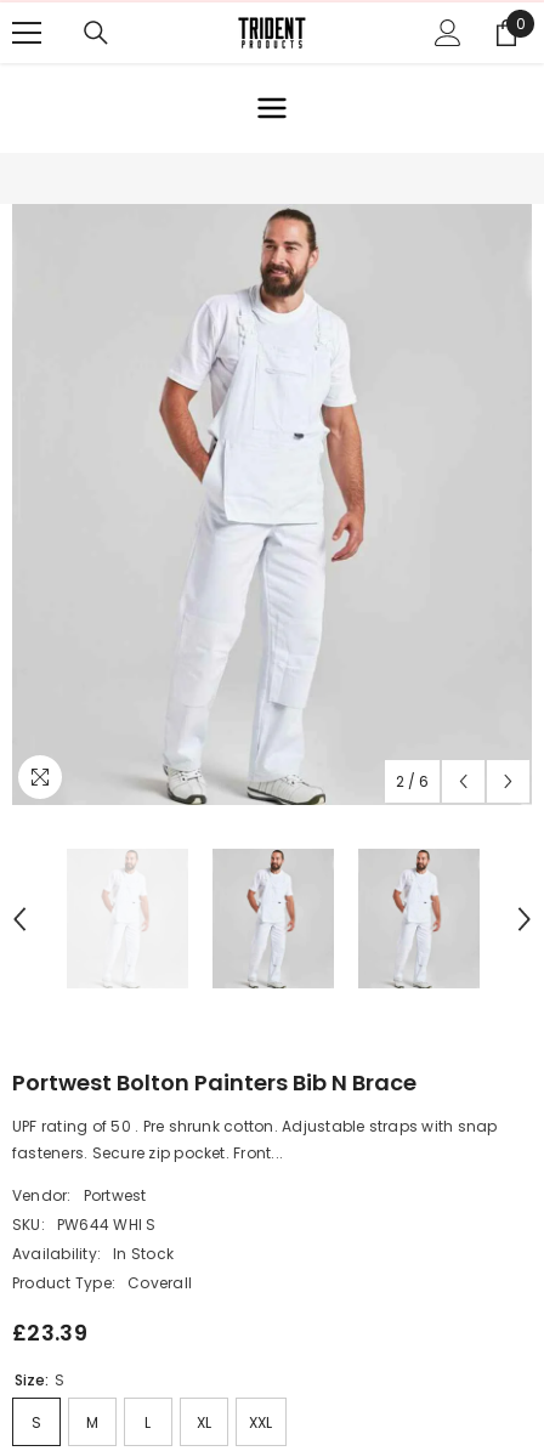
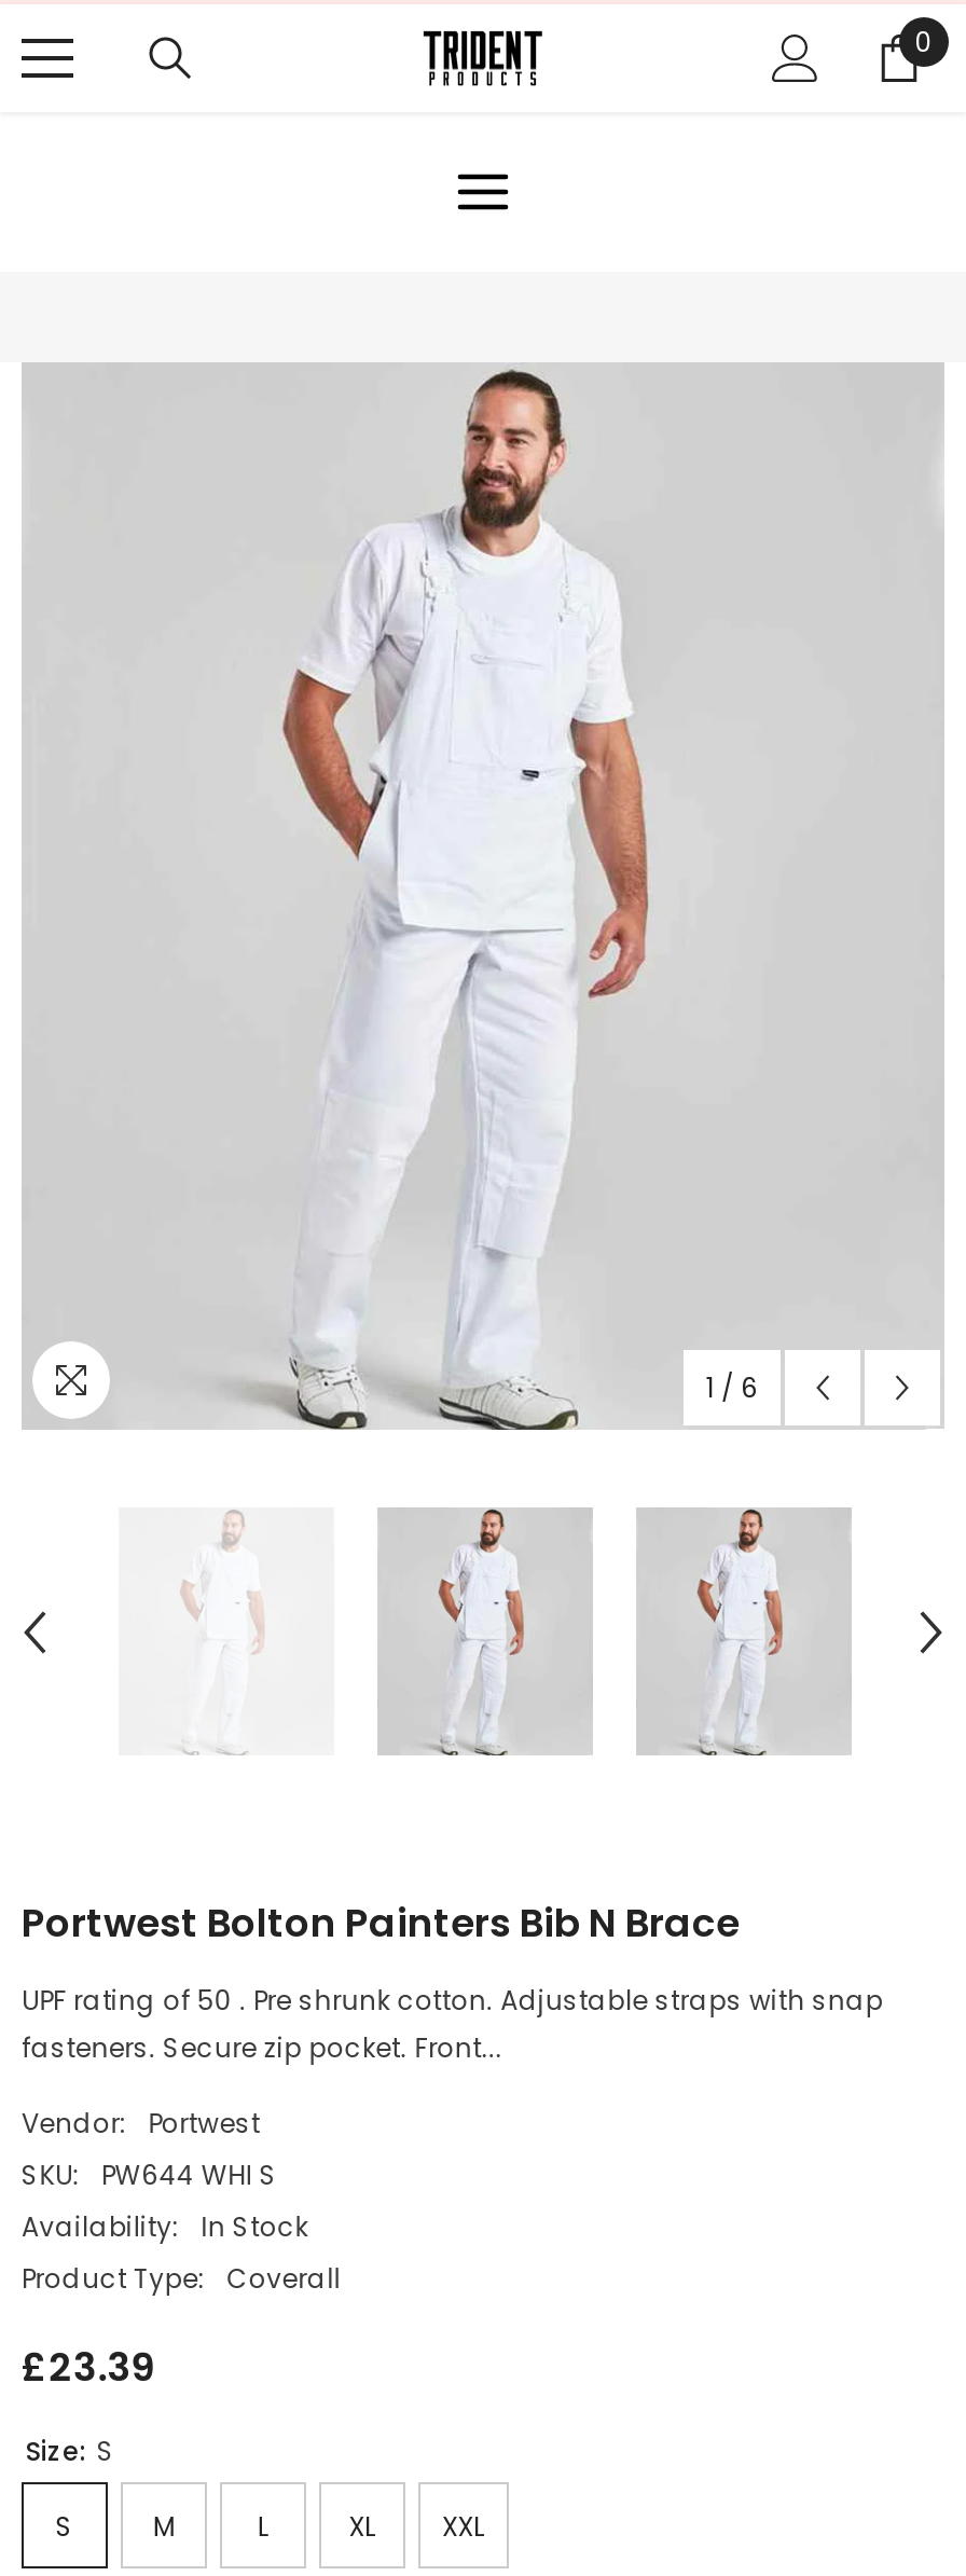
[396,771,429,791] 2 / 6 -> [706,1369,758,1405] 1 / 6

